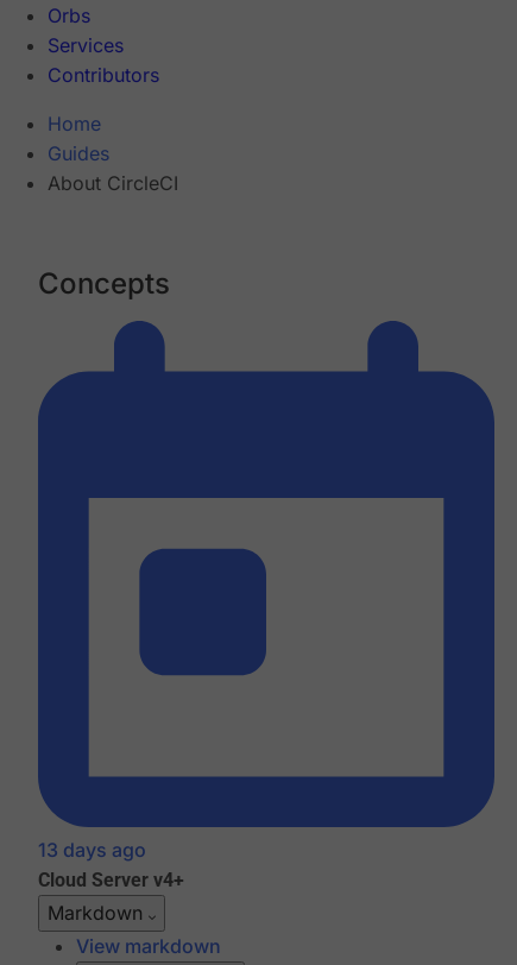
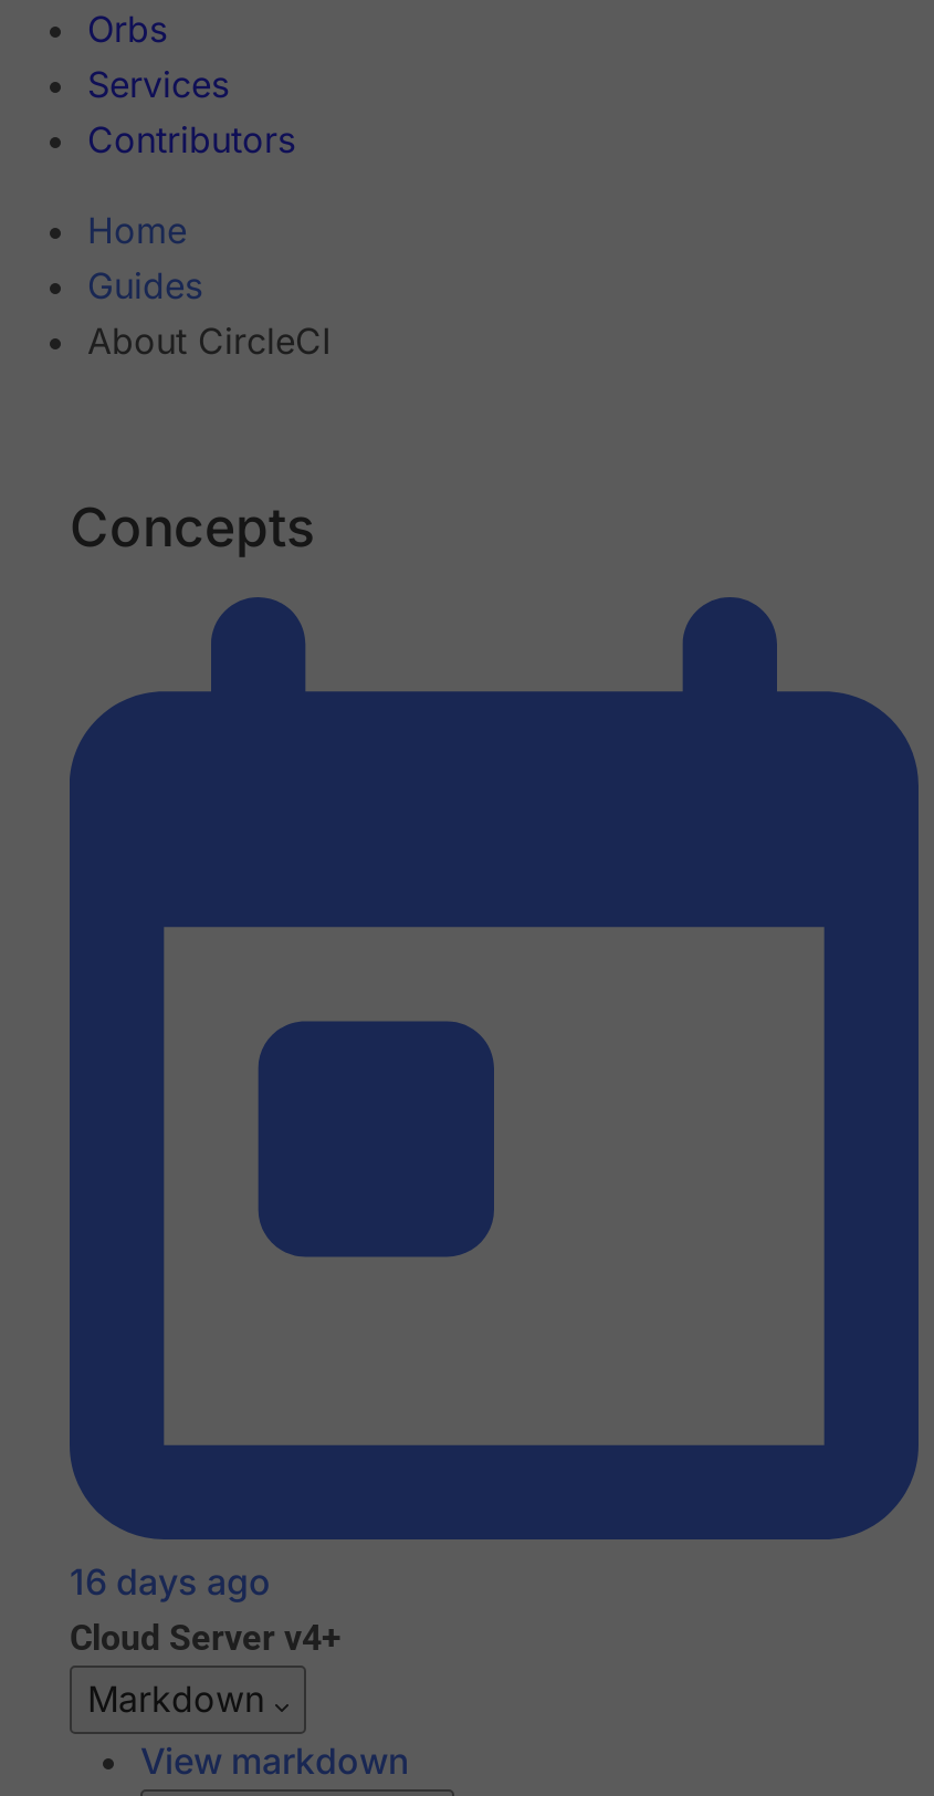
[38,838,146,862] 13 days ago -> [70,1560,271,1605] 16 days ago

